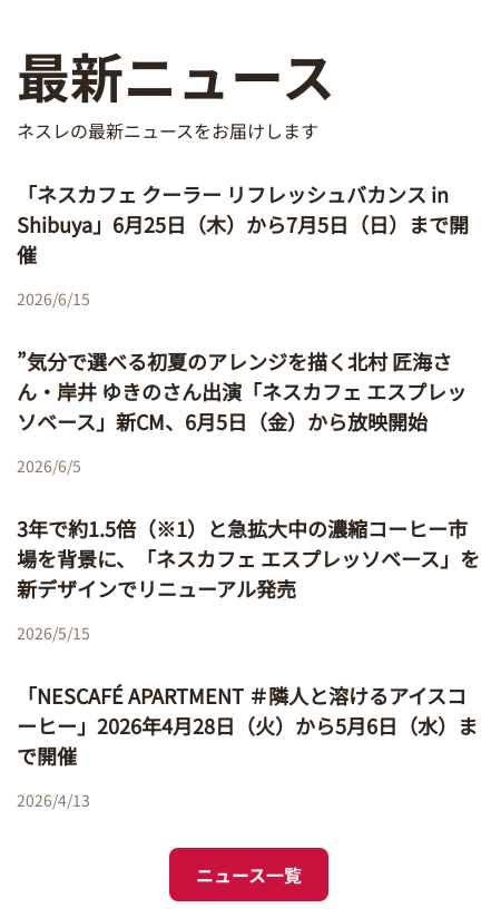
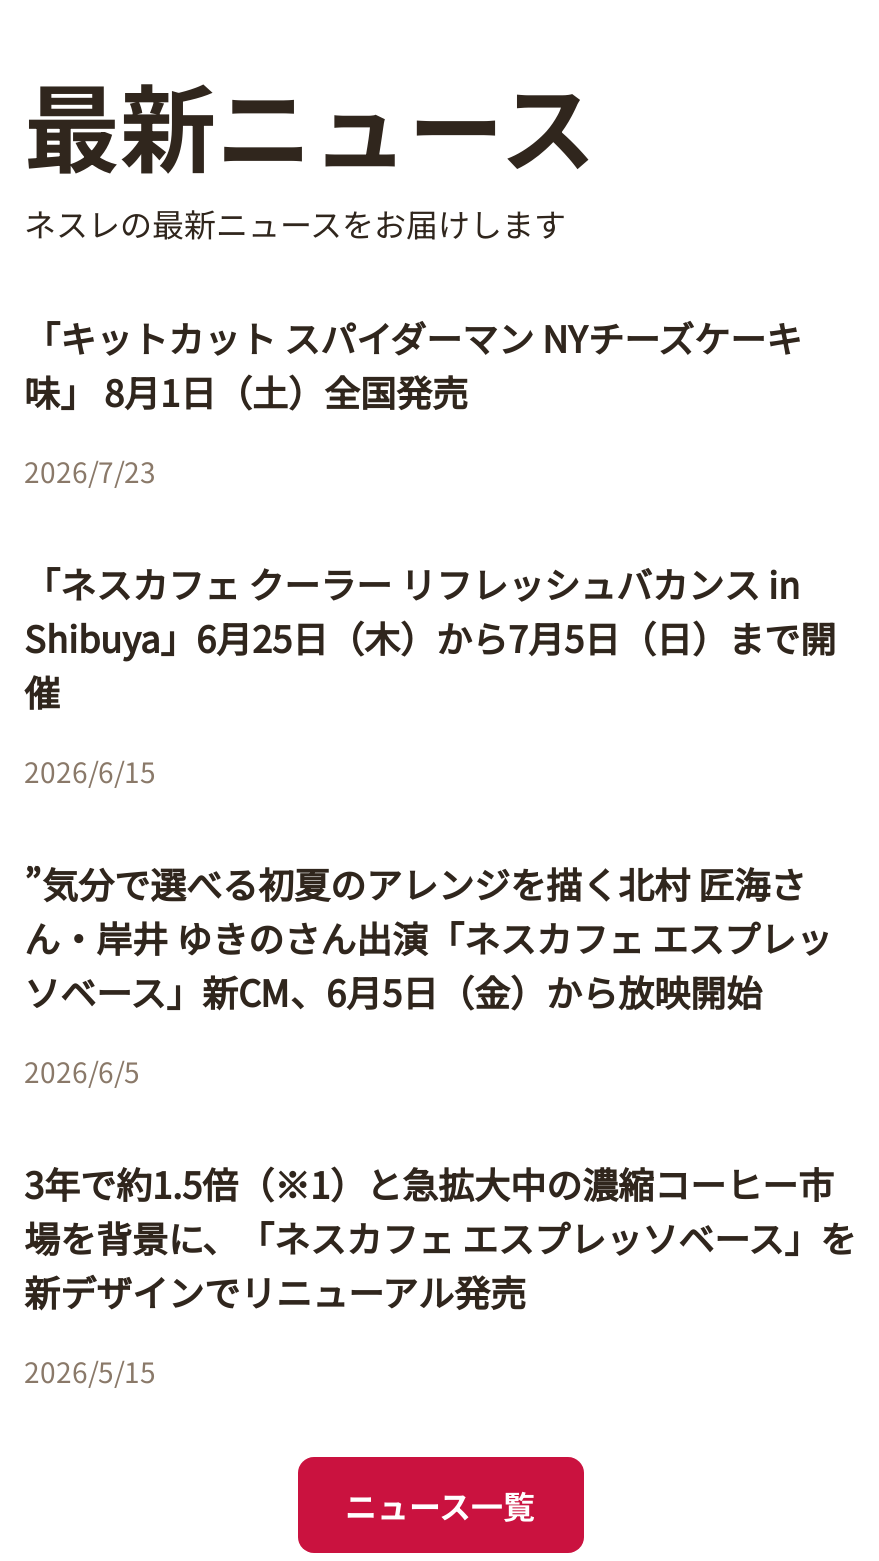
none -> [24,311,802,491] 「キットカット スパイダーマン NYチーズケーキ | 味」 8月1日（土）全国発売 | 2026/7/23
moved [17,179,480,644] -> [24,557,856,1391]: 「ネスカフェ クーラー リフレッシュバカンス in | Shibuya」6月25日（木）から7月5日（日）まで開 | 催 | ... | 新デザインでリニューアル発売 | 2026/5/15
[17,681,478,811] 「NESCAFÉ APARTMENT ＃隣人と溶けるアイスコ | ーヒー」2026年4月28日（火）から5月6日（水）ま | で開催 | 2026/4/13 -> none

